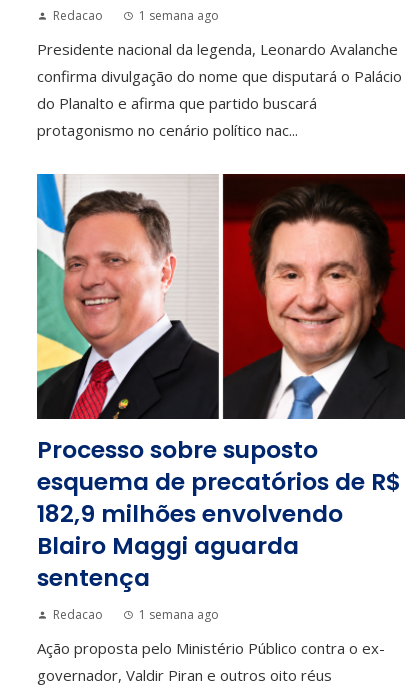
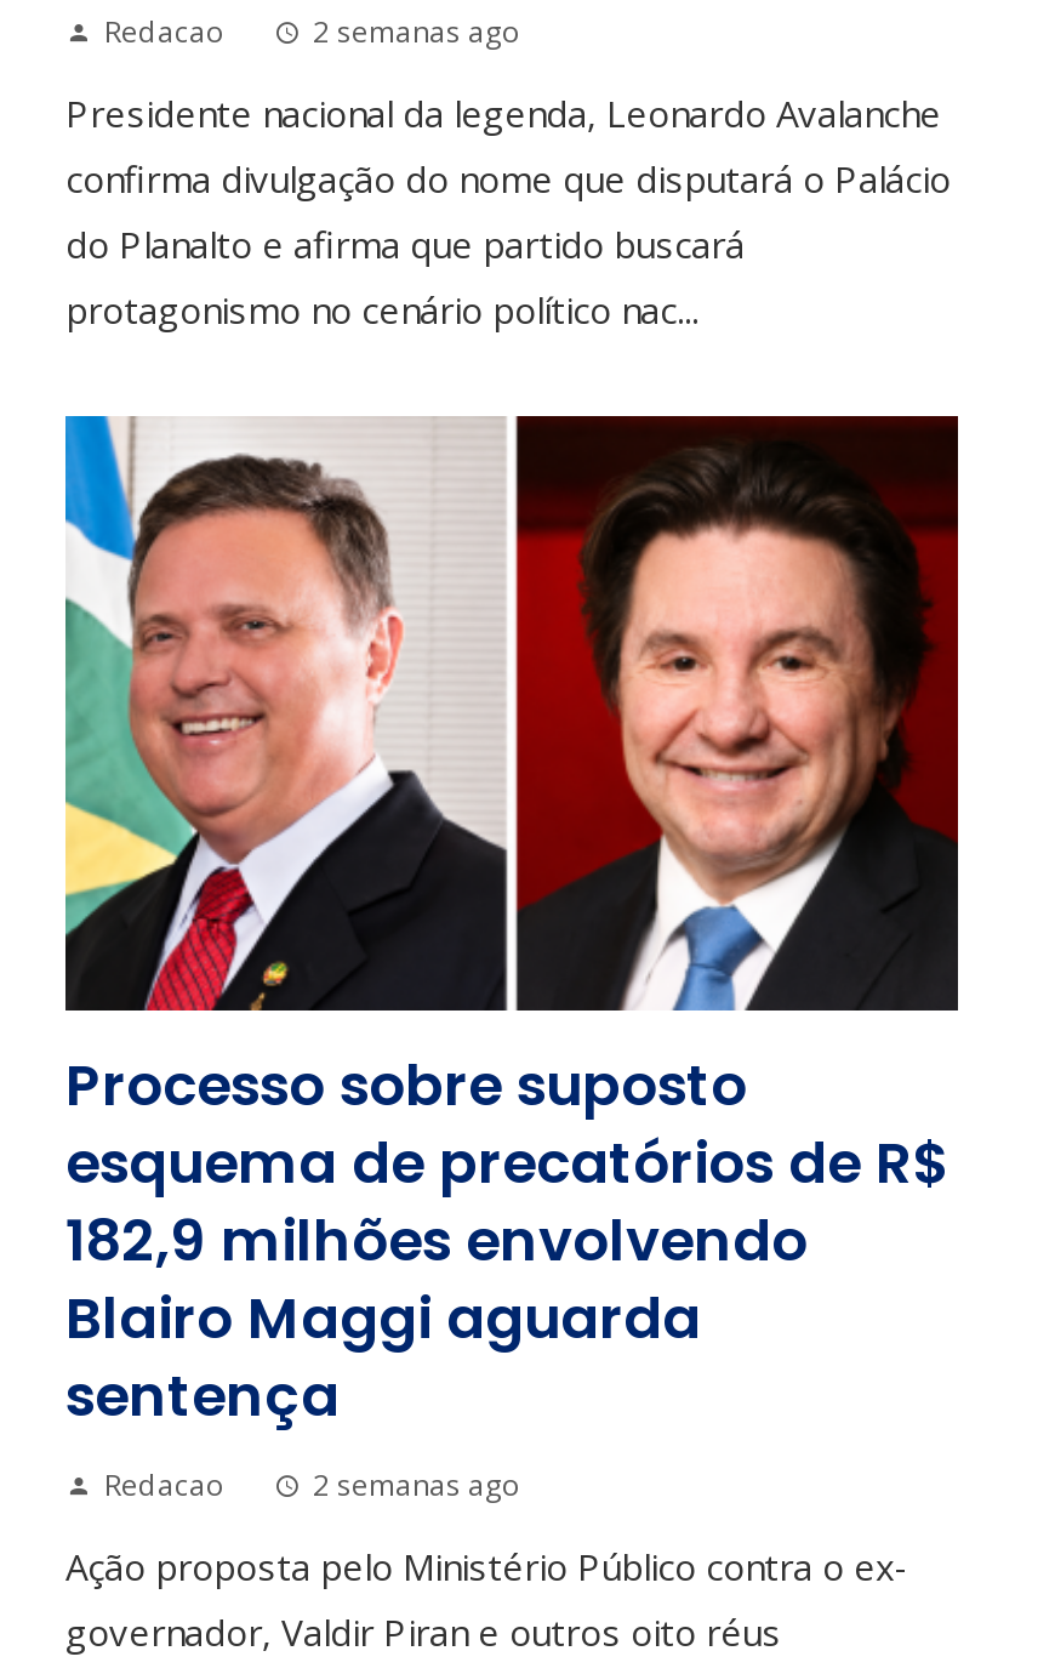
[139,7,219,24] 1 semana ago -> [313,11,521,52] 2 semanas ago
[139,606,219,623] 1 semana ago -> [313,1465,521,1506] 2 semanas ago

